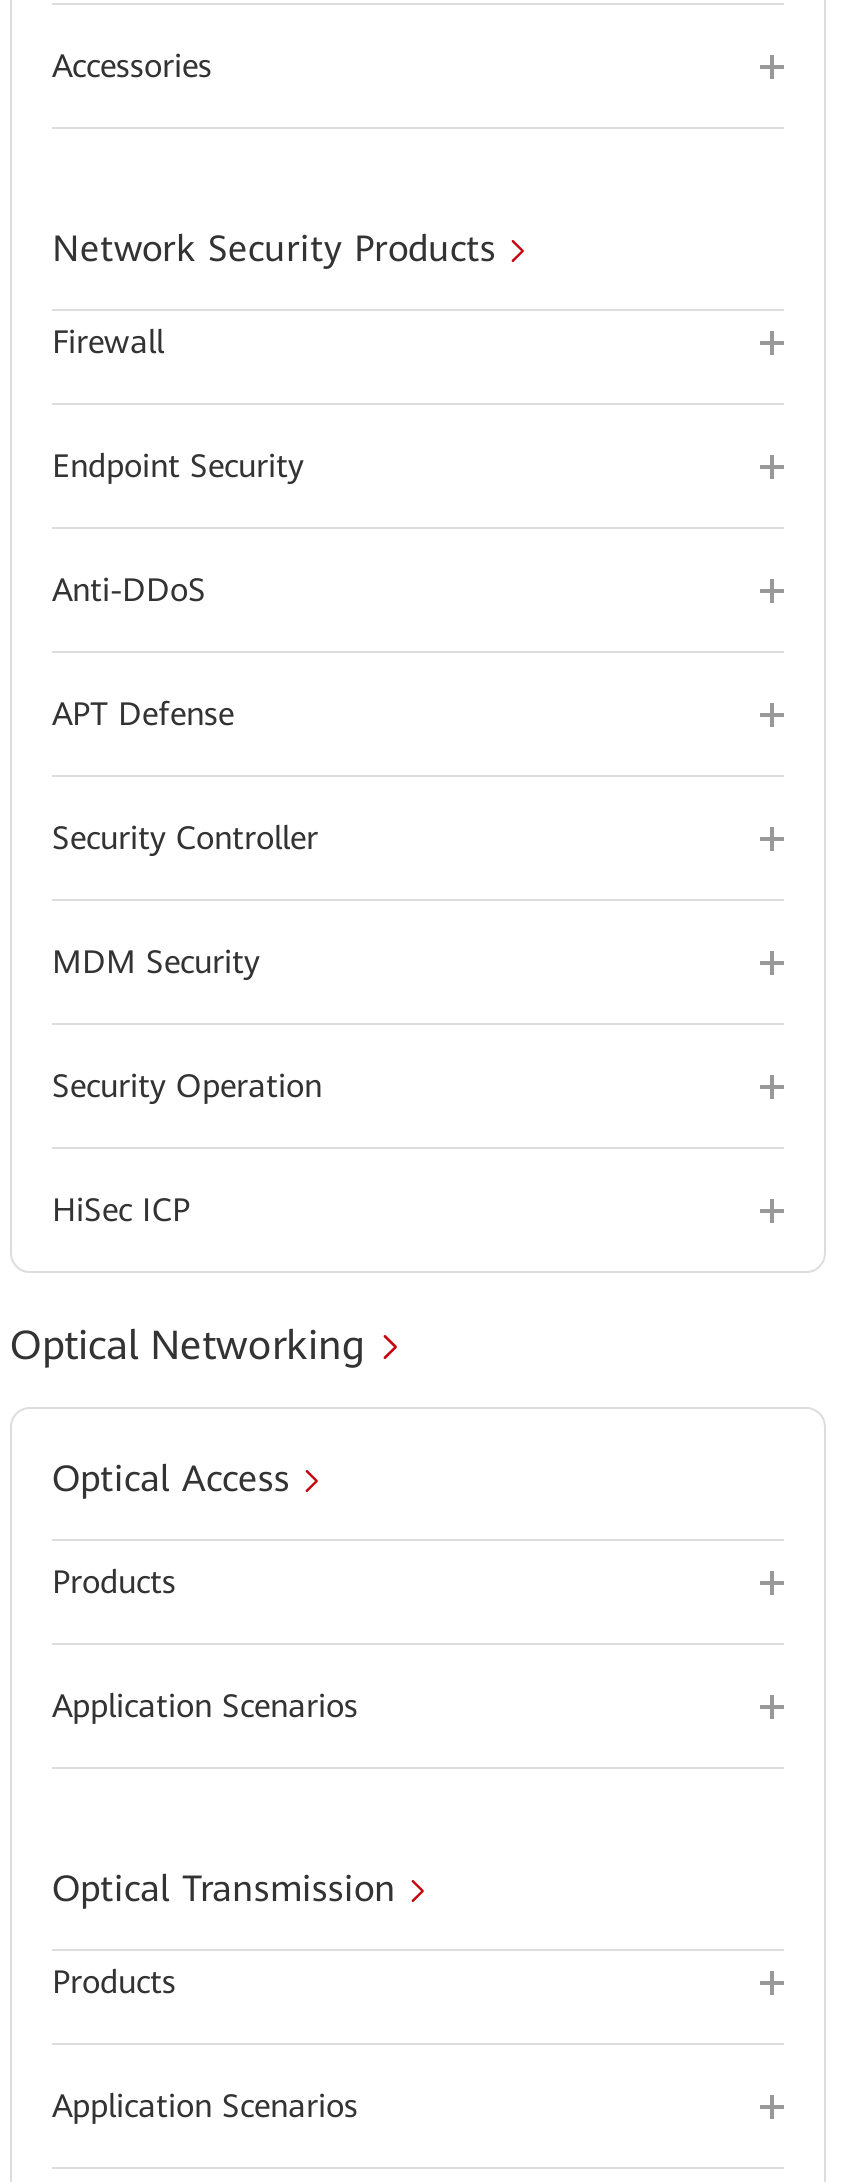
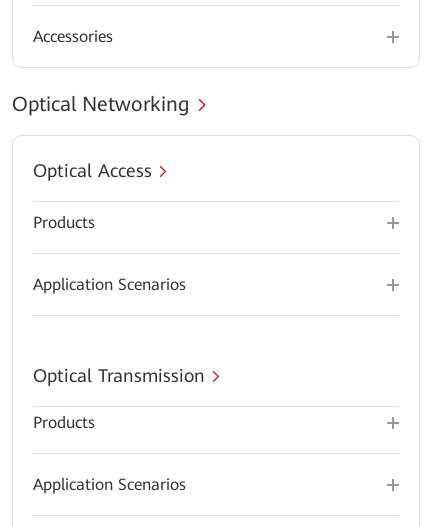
[52,227,496,1229] Network Security Products | Firewall | Endpoint Security | Anti-DDoS | APT Defense | Security Controller | MDM Security | Security Operation | HiSec ICP -> none

